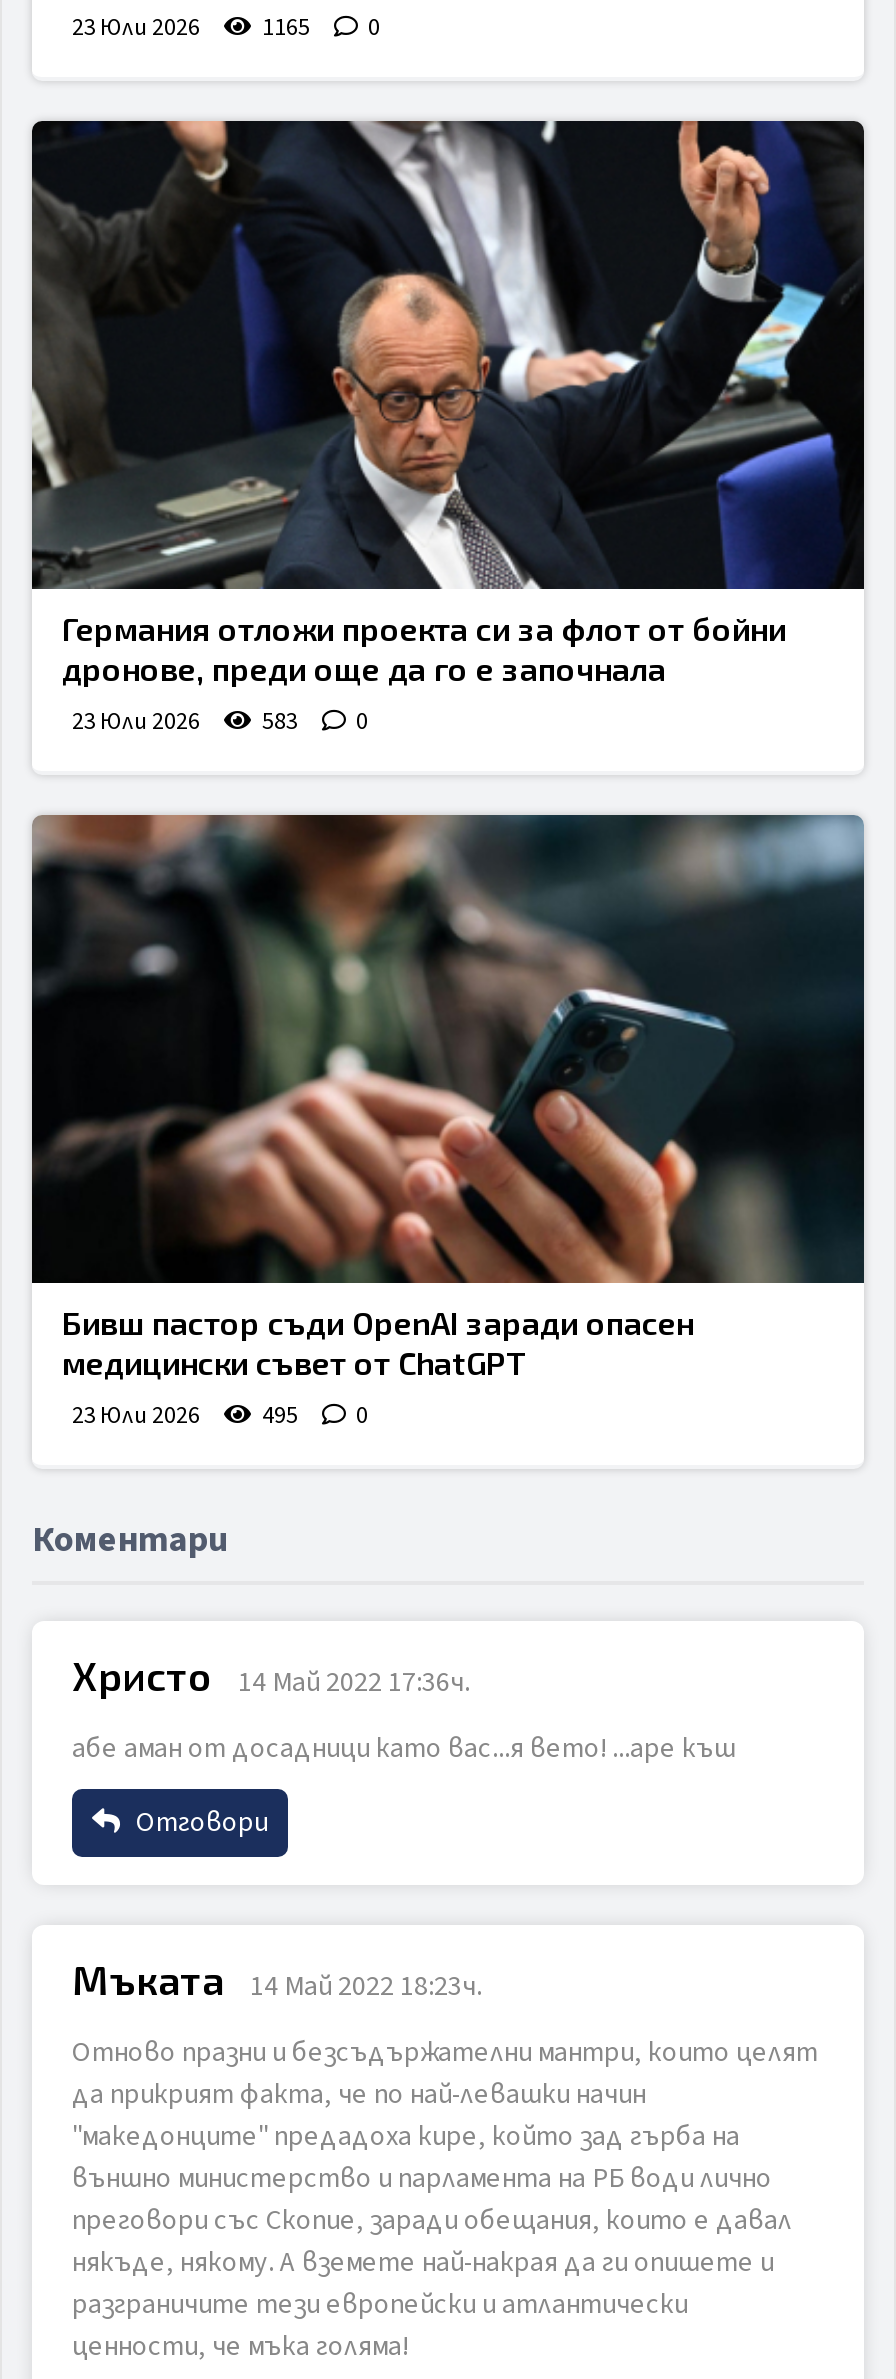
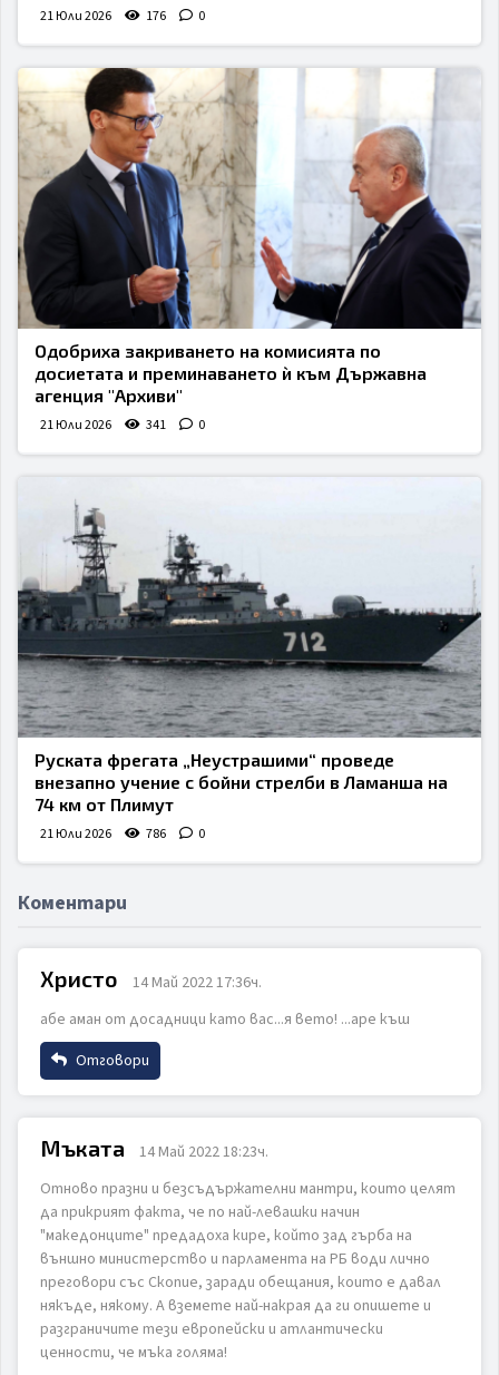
[72,10,310,44] 23 Юли 2026 | 1165 -> [40,6,166,25] 21 Юли 2026 | 176
[30,119,866,686] [image] | Германия отложи проекта си за флот от бойни | дронове, преди още да го е започнала -> [18,67,481,405] [image] | Одобриха закриването на комисията по | досиетата и преминаването ѝ към Държавна | агенция "Архиви"
[72,704,298,738] 23 Юли 2026 | 583 -> [40,415,166,434] 21 Юли 2026 | 341
[30,813,866,1380] [image] | Бивш пастор съди OpenAI заради опасен | медицински съвет от ChatGPT -> [18,498,481,814] [image] | Руската фрегата „Неустрашими“ проведе | внезапно учение с бойни стрелби в Ламанша на | 74 км от Плимут
[72,1398,298,1432] 23 Юли 2026 | 495 -> [40,824,166,843] 21 Юли 2026 | 786

